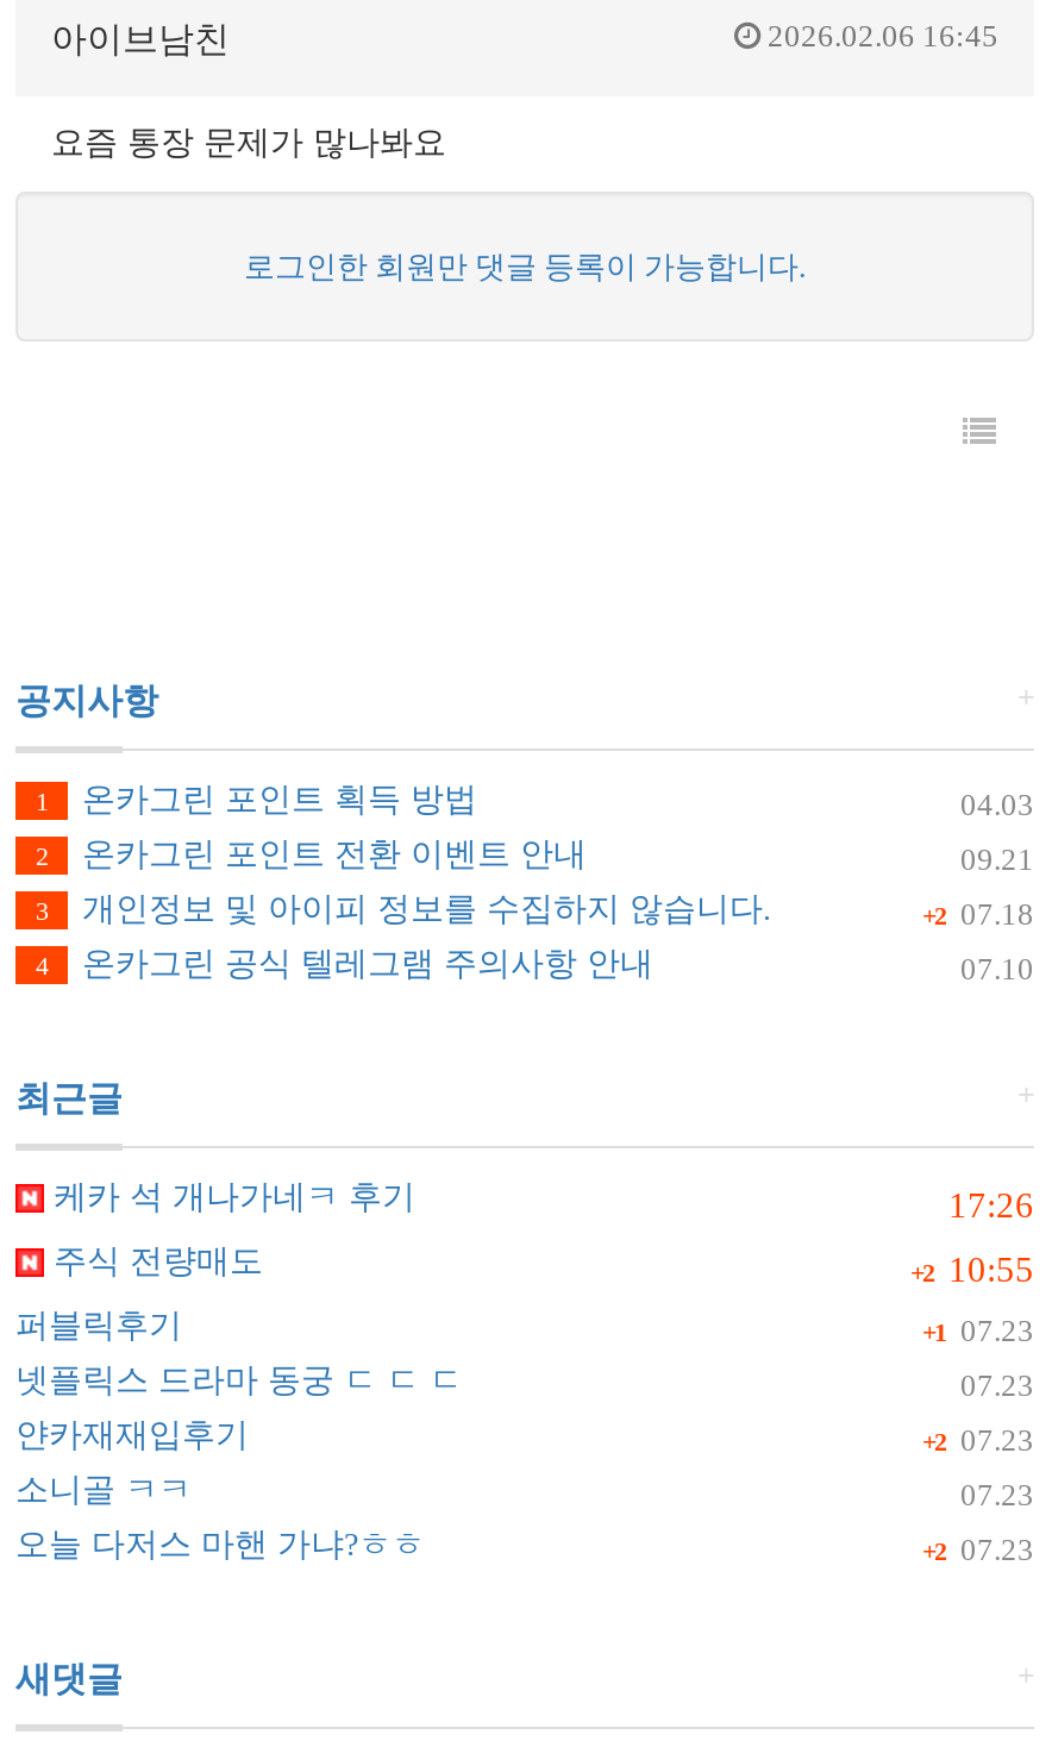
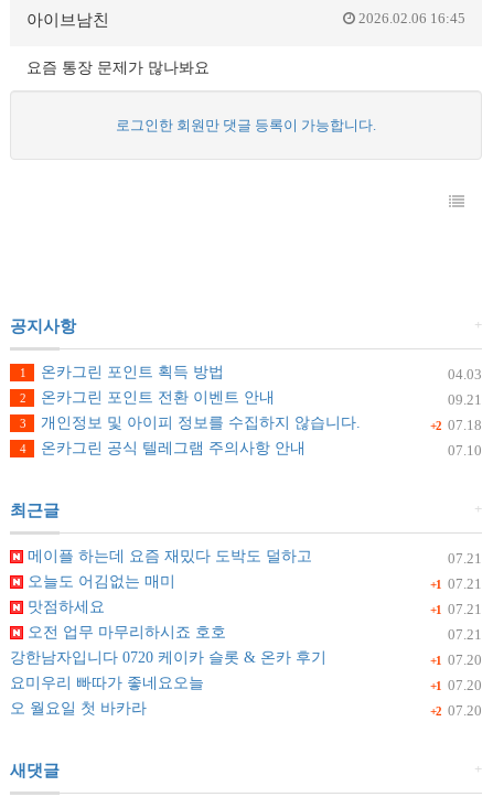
[44,1179,1034,1225] 17:26 | 케카 석 개나가네ㅋ 후기 -> [23,548,482,567] 07.21 | 메이플 하는데 요즘 재밌다 도박도 덜하고
[44,1244,1034,1289] +2 10:55 | 주식 전량매도 -> [23,573,482,592] +1 07.21 | 오늘도 어김없는 매미
[15,1308,1034,1348] +1 07.23 | 퍼블릭후기 -> [23,599,482,617] +1 07.21 | 맛점하세요
[15,1363,1034,1403] 07.23 | 넷플릭스 드라마 동궁 ㄷ ㄷ ㄷ -> [23,624,482,643] 07.21 | 오전 업무 마무리하시죠 호호
[15,1417,1034,1458] +2 07.23 | 얀카재재입후기 -> [10,649,482,668] +1 07.20 | 강한남자입니다 0720 케이카 슬롯 & 온카 후기
[15,1472,1034,1513] 07.23 | 소니골 ㅋㅋ -> [10,675,482,693] +1 07.20 | 요미우리 빠따가 좋네요오늘
[15,1527,1034,1567] +2 07.23 | 오늘 다저스 마핸 가냐?ㅎㅎ -> [10,700,482,719] +2 07.20 | 오 월요일 첫 바카라

